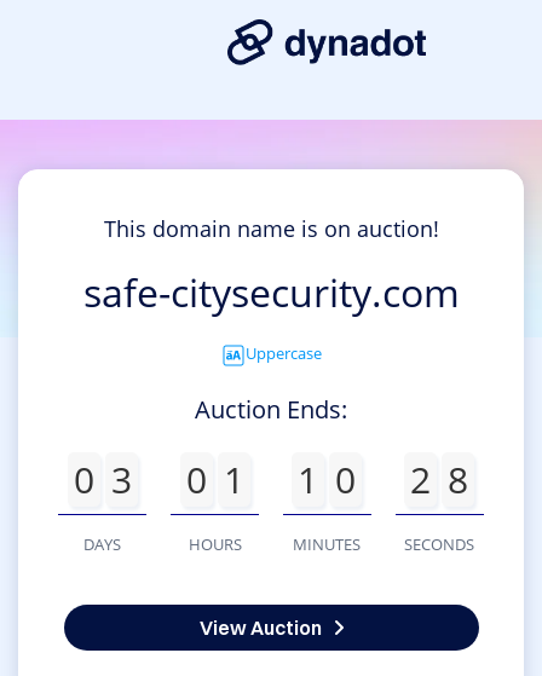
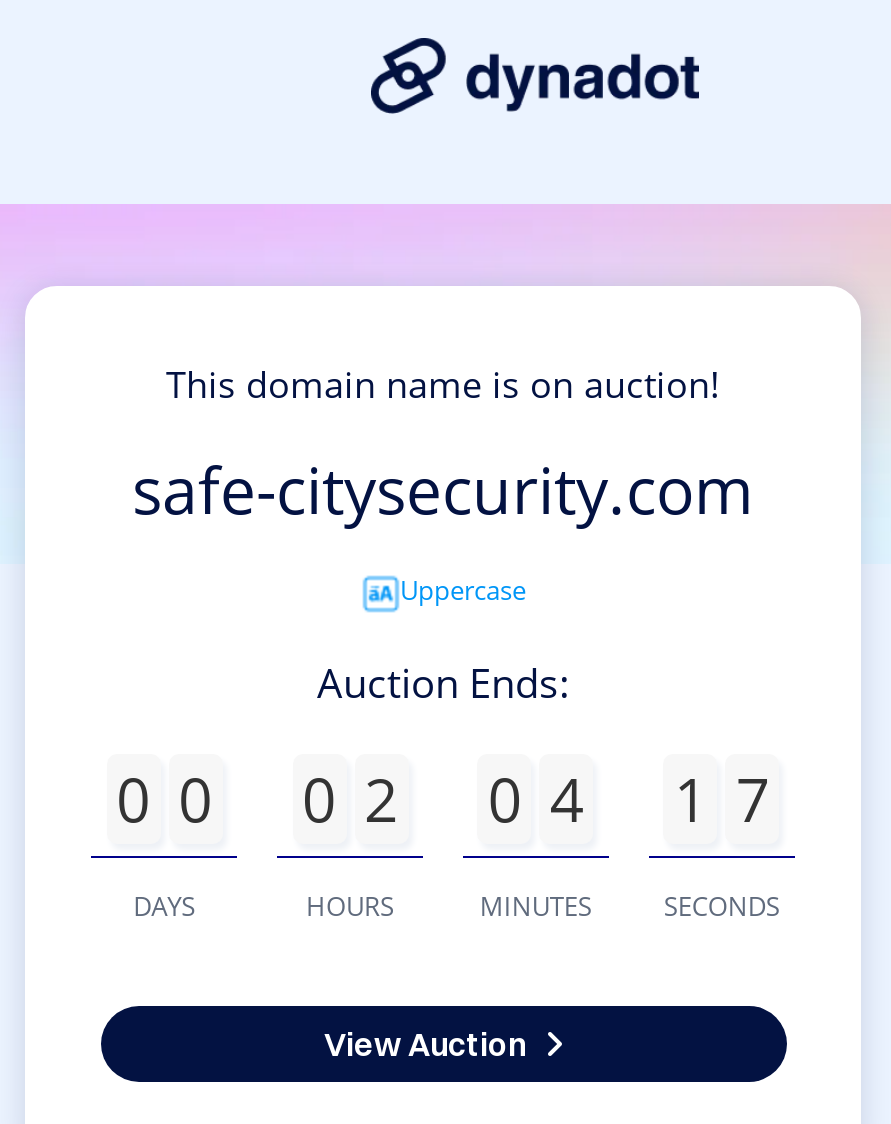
[73,455,131,504] 0 3 -> [116,758,212,840] 0 0
[186,455,244,504] 0 1 -> [302,758,398,840] 0 2
[298,455,356,504] 1 0 -> [488,758,584,840] 0 4
[410,455,469,504] 2 8 -> [674,758,770,840] 1 7

